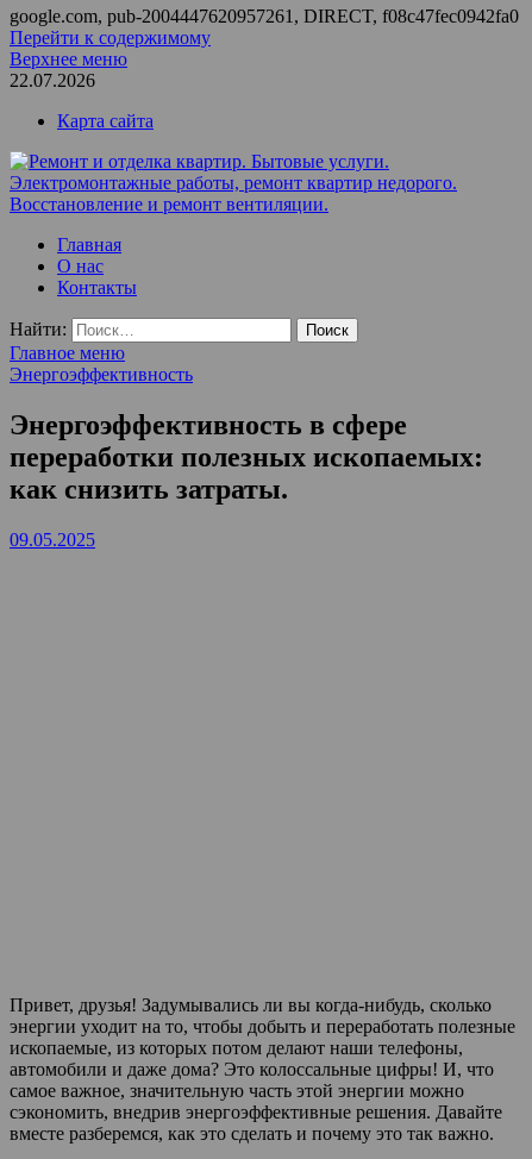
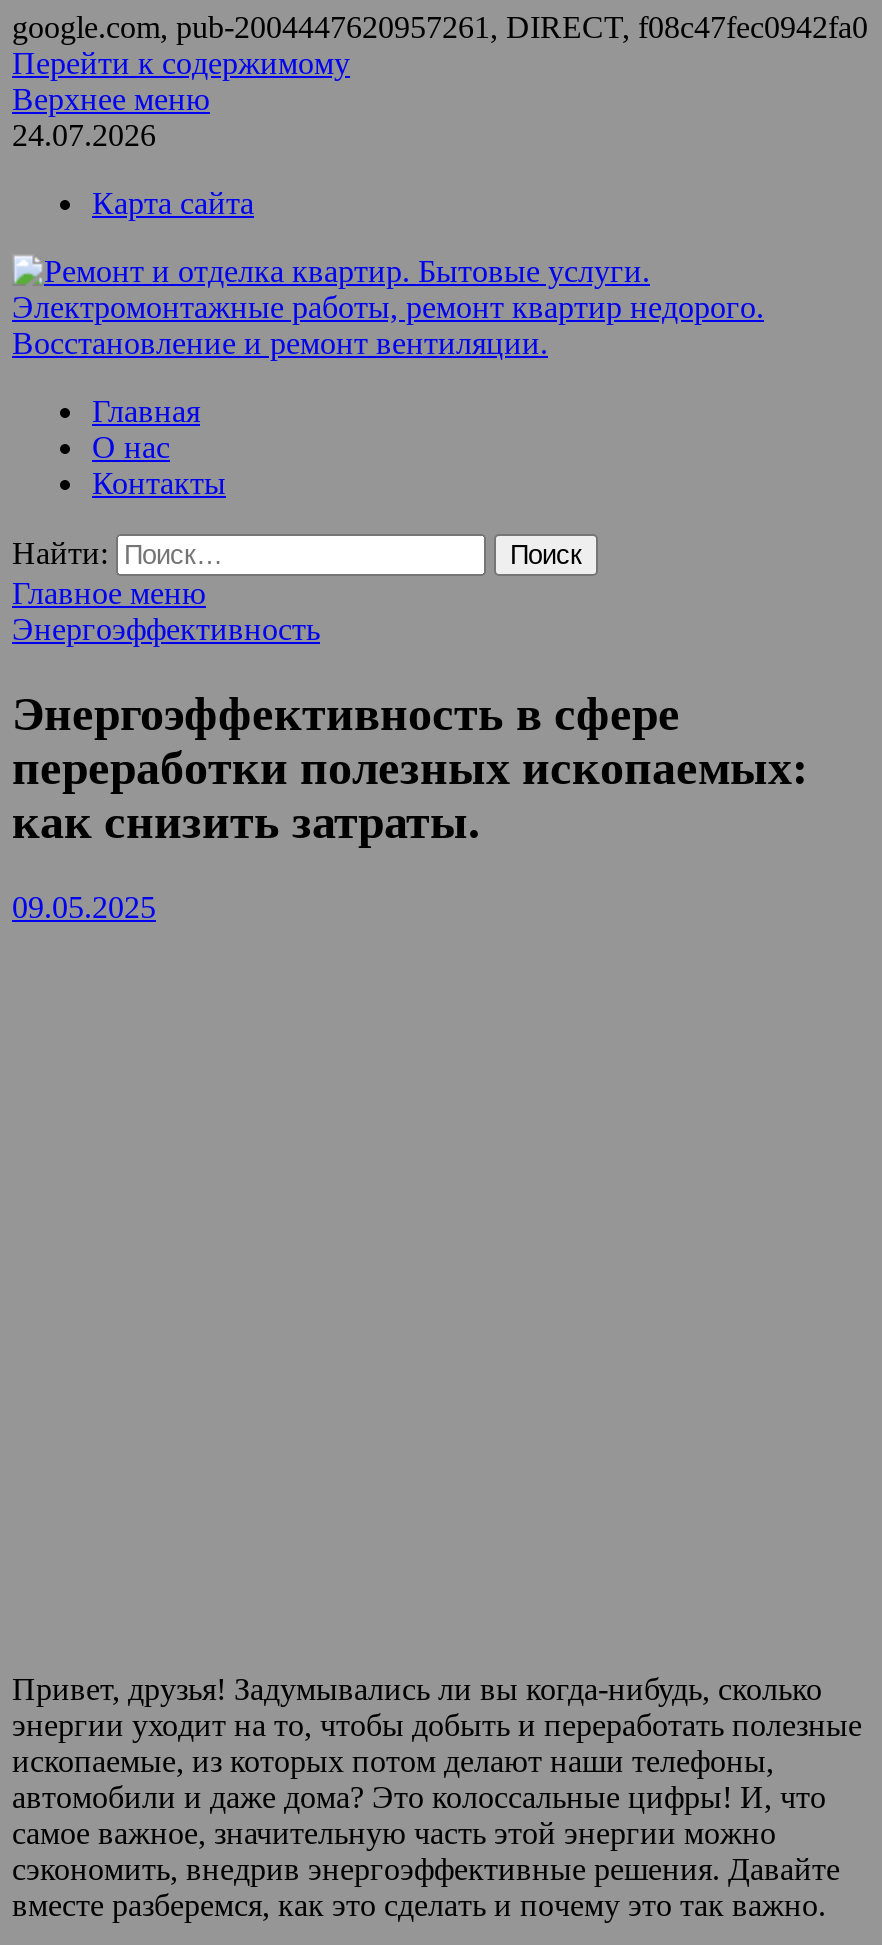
[10,70,95,90] 22.07.2026 -> [12,118,156,152] 24.07.2026

